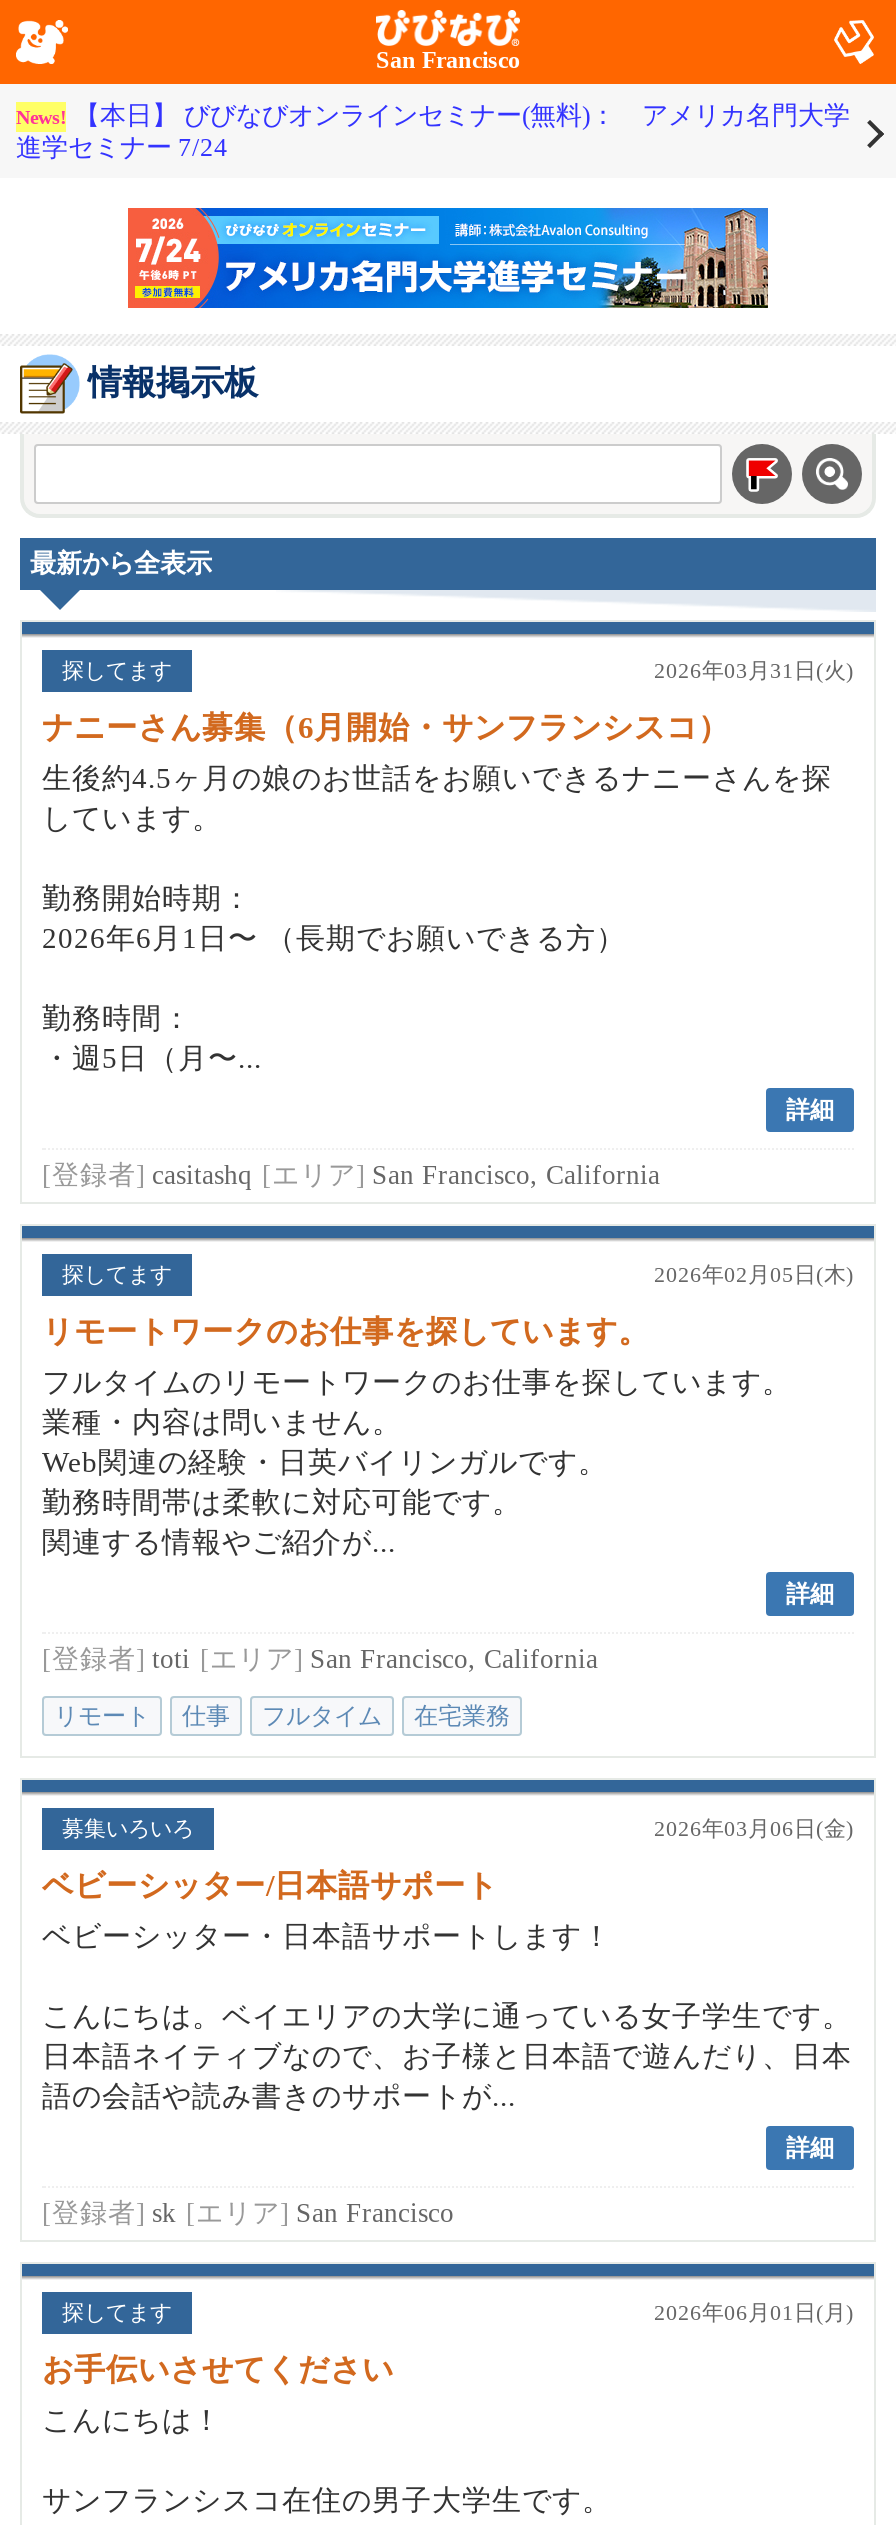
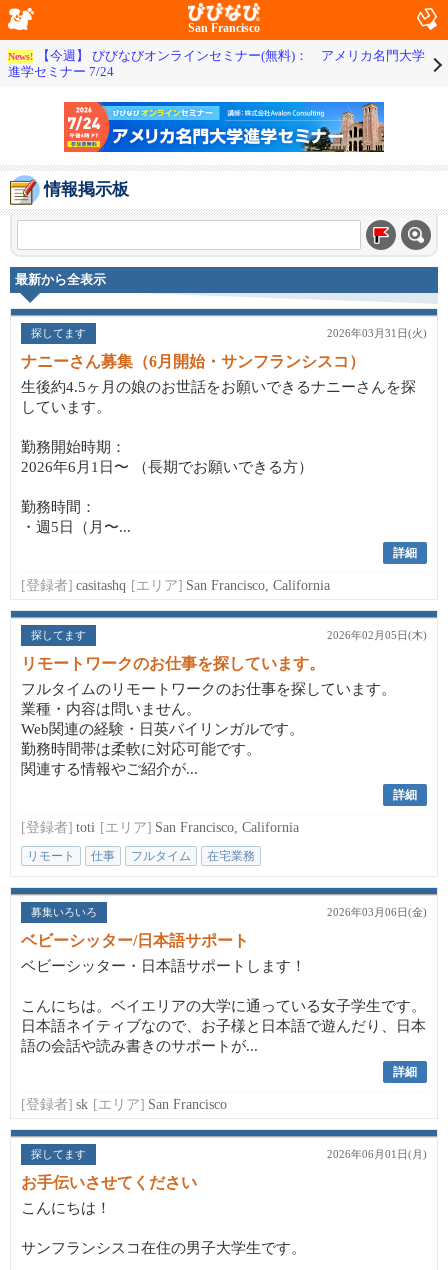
[16,100,850,130] News! 【本日】 びびなびオンラインセミナー(無料)： アメリカ名門大学 -> [8,48,425,63] News! 【今週】 びびなびオンラインセミナー(無料)： アメリカ名門大学

